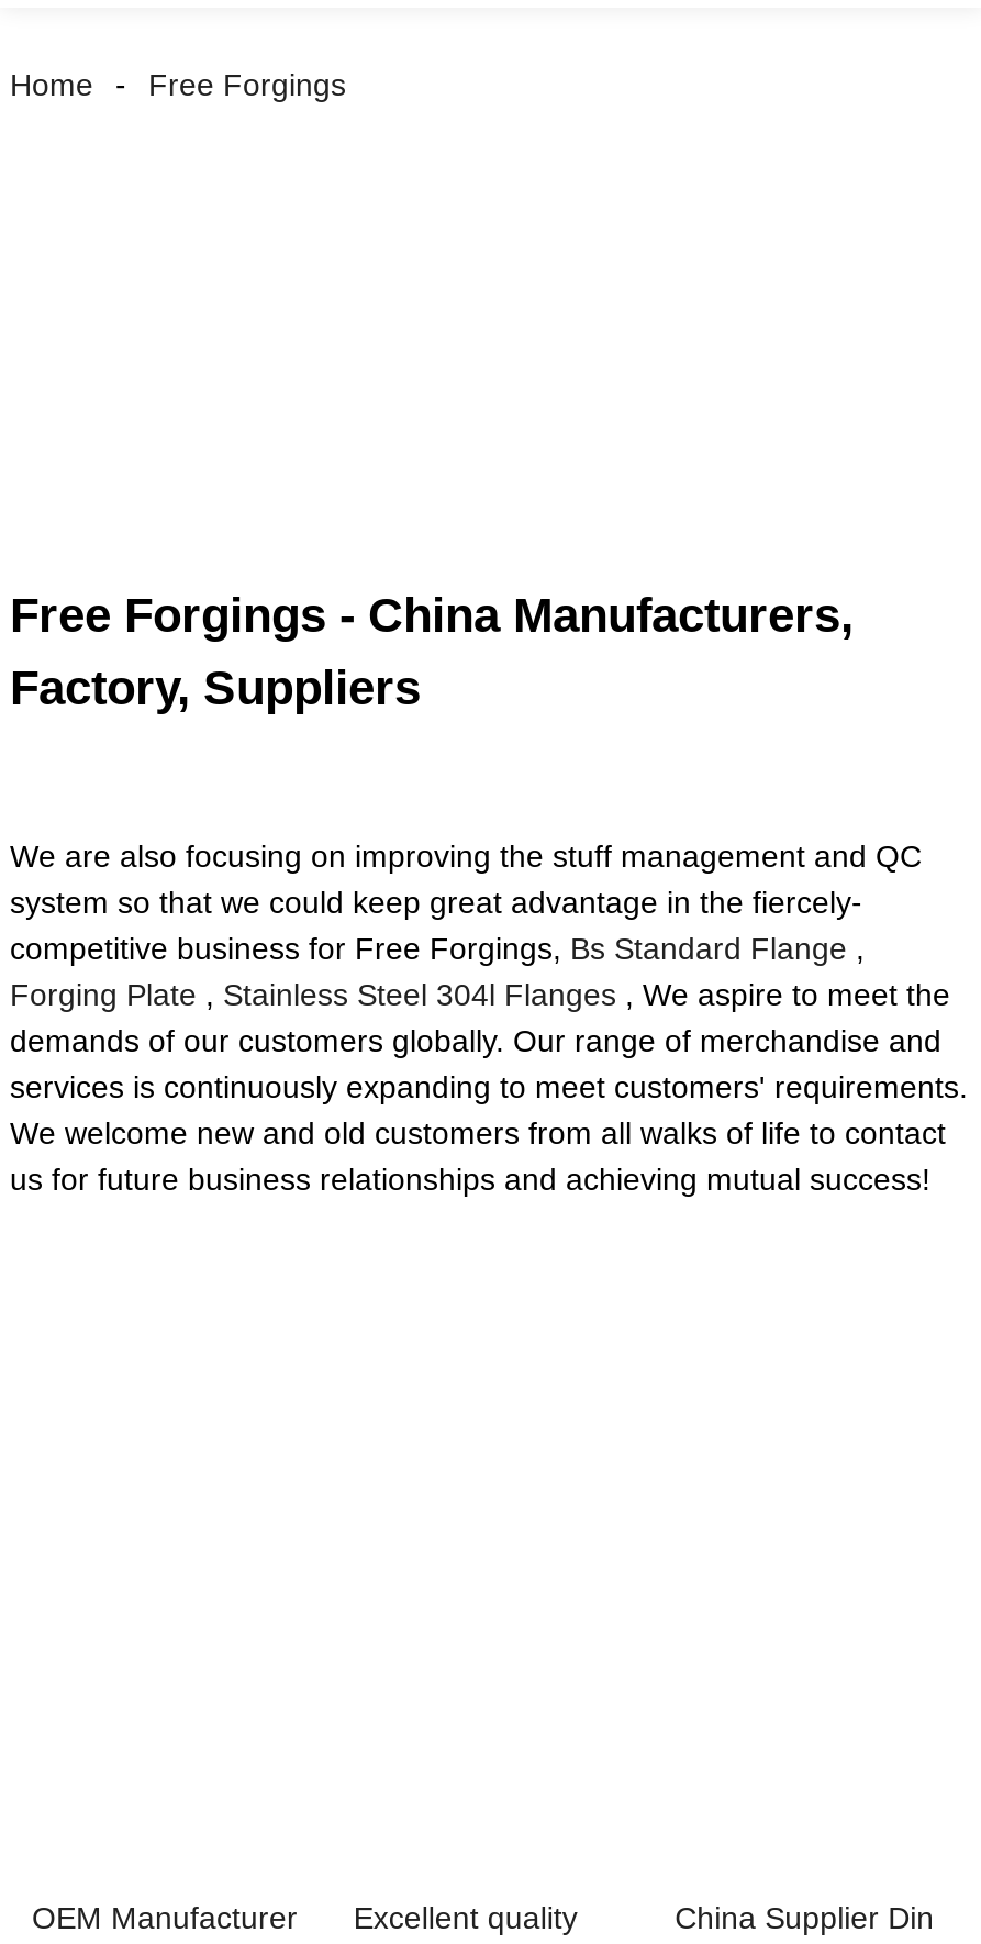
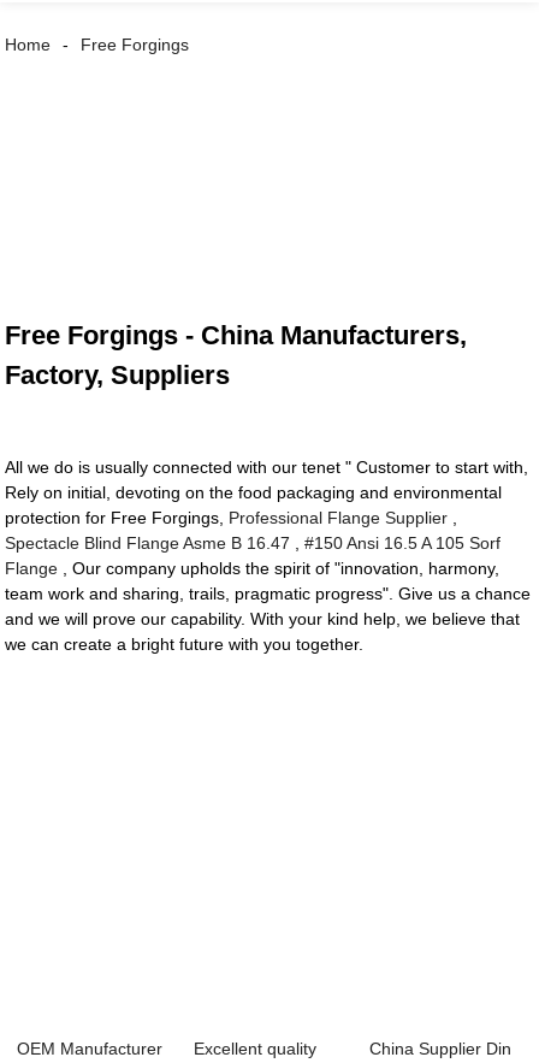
[10,839,968,1197] We are also focusing on improving the stuff management and QC | system so that we could keep great advantage in the fiercely- | competitive business for Free Forgings, Bs Standard Flange, | Forging Plate, Stainless Steel 304l Flanges, We aspire to meet the | demands of our customers globally. Our range of merchandise and | services is continuously expanding to meet customers' requirements. | We welcome new and old customers from all walks of life to contact | us for future business relationships and achieving mutual success! -> [5,458,531,654] All we do is usually connected with our tenet " Customer to start with, | Rely on initial, devoting on the food packaging and environmental | protection for Free Forgings, Professional Flange Supplier, | Spectacle Blind Flange Asme B 16.47, #150 Ansi 16.5 A 105 Sorf | Flange, Our company upholds the spirit of "innovation, harmony, | team work and sharing, trails, pragmatic progress". Give us a chance | and we will prove our capability. With your kind help, we believe that | we can create a bright future with you together.

